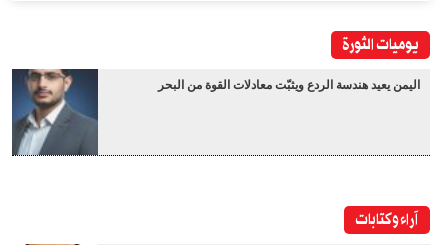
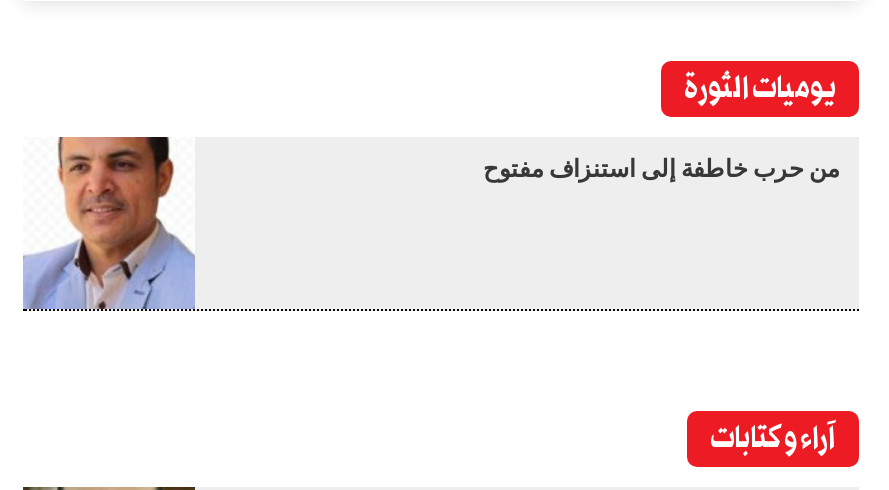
[11,68,99,156] [image] -> [23,134,195,312] [image]
[158,78,420,92] اليمن يعيد هندسة الردع ويثبّت معادلات القوة من البحر -> [483,156,839,184] من حرب خاطفة إلى استنزاف مفتوح

